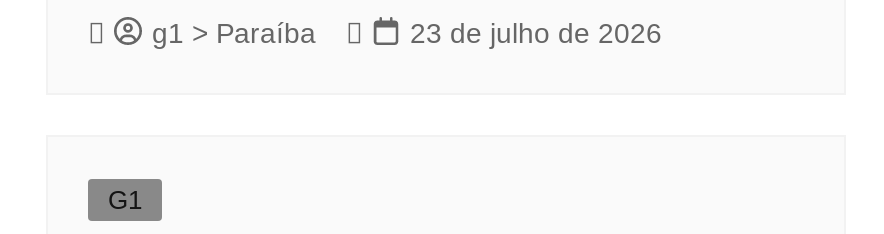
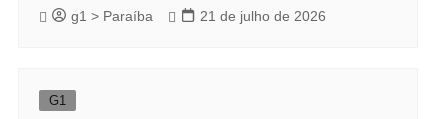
[410,17,662,49] 23 de julho de 2026 -> [200,8,326,24] 21 de julho de 2026

